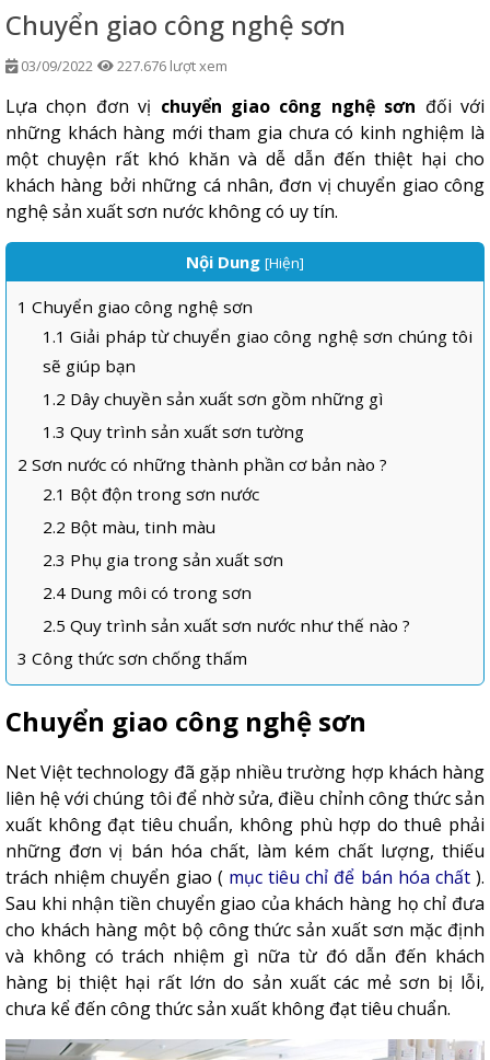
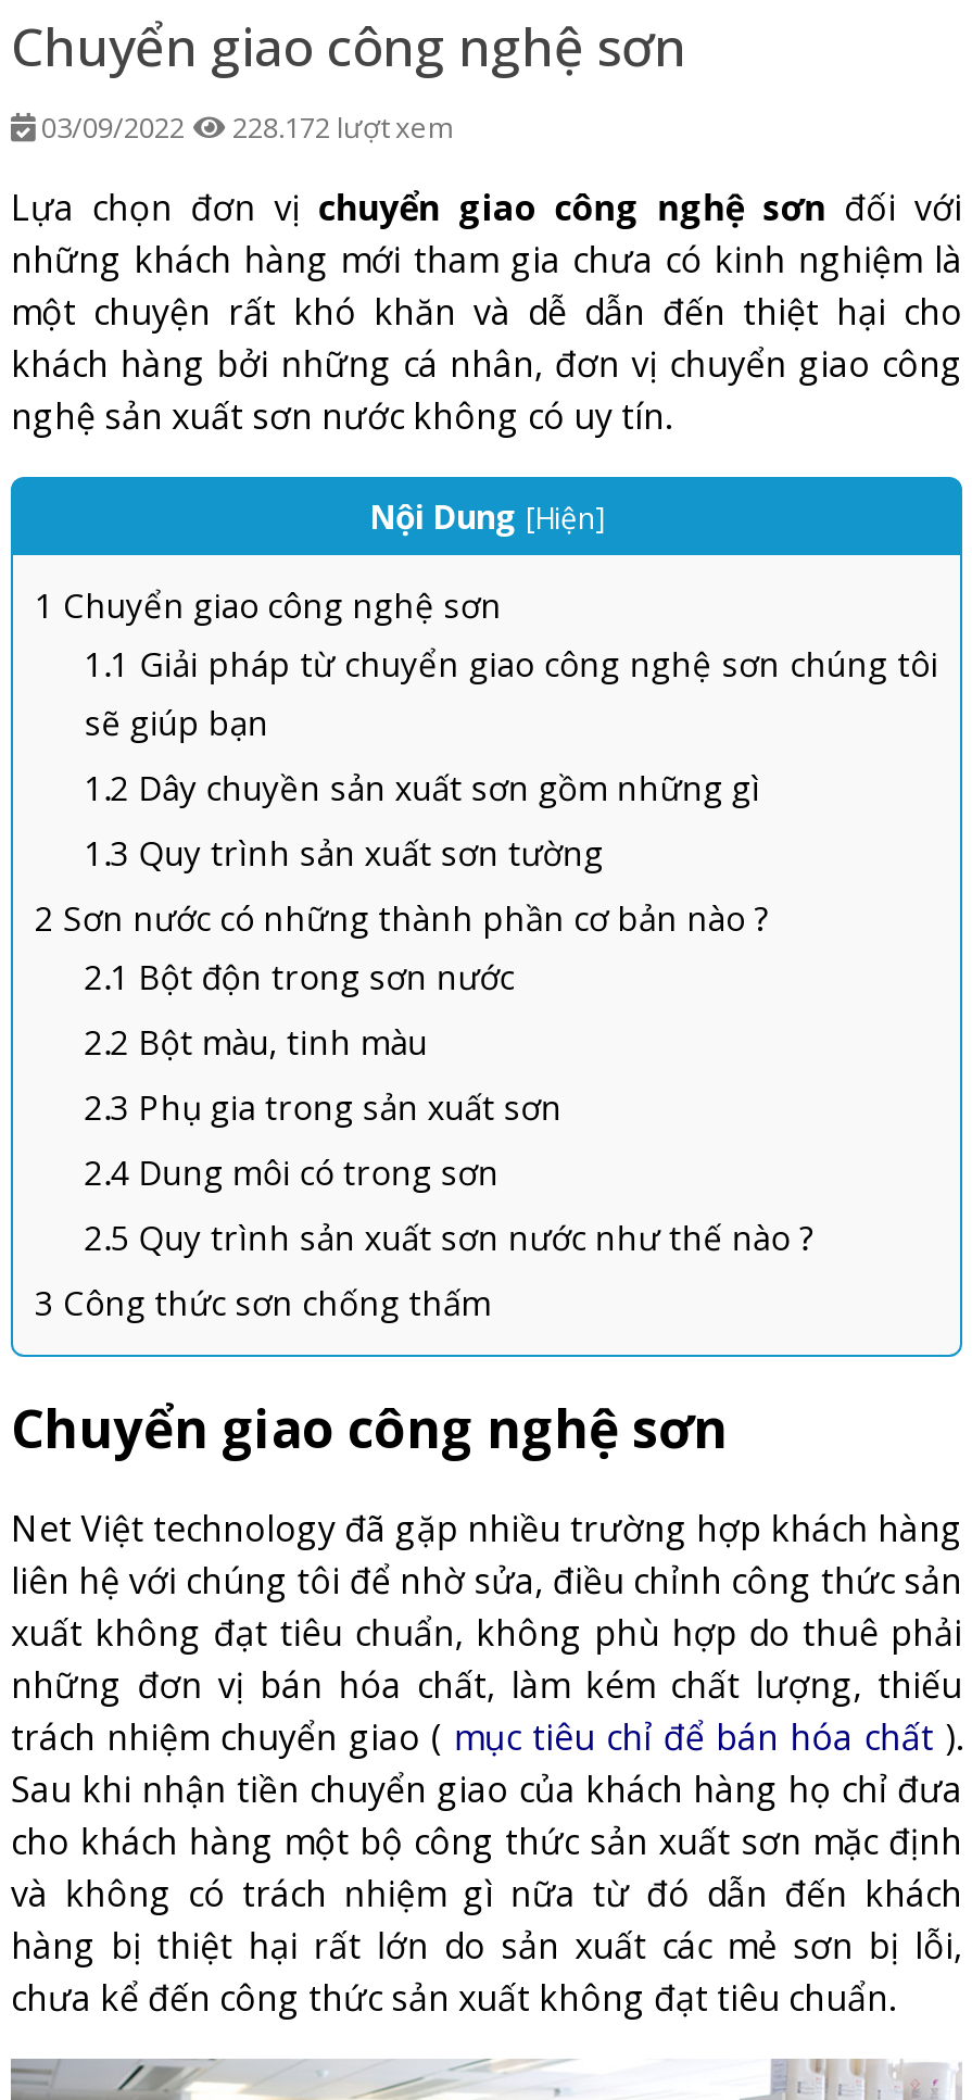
[17,56,227,76] 03/09/2022 227.676 lượt xem -> [35,108,452,147] 03/09/2022 228.172 lượt xem

